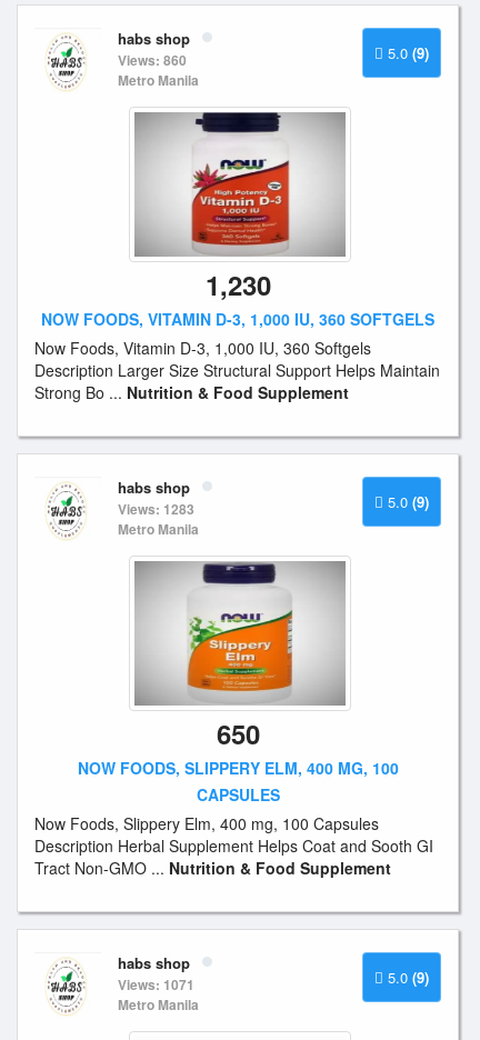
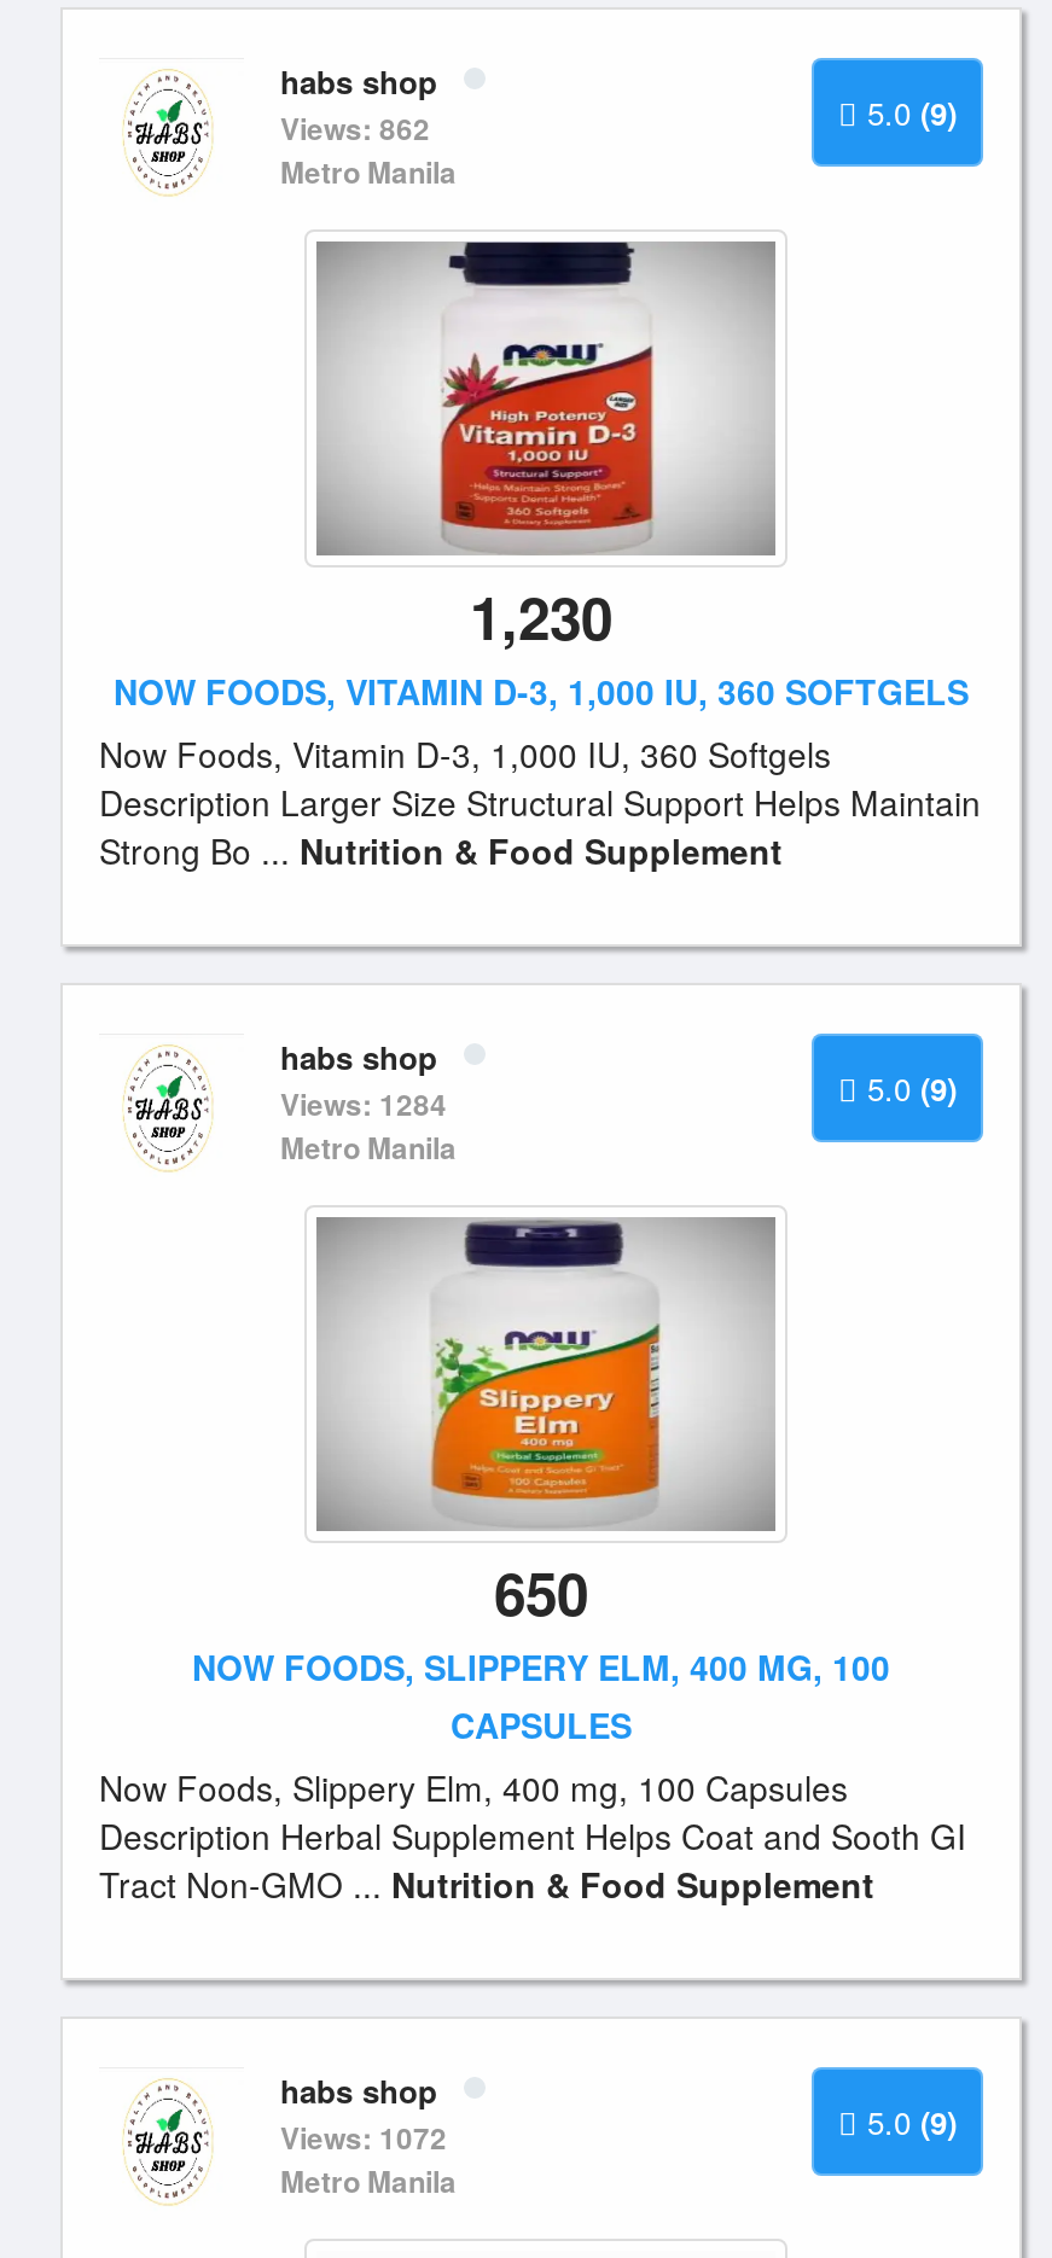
[118,50,187,70] Views: 860 -> [280,106,430,150] Views: 862
[118,499,194,519] Views: 1283 -> [280,1082,447,1125] Views: 1284
[118,974,194,994] Views: 1071 -> [280,2116,447,2159] Views: 1072

